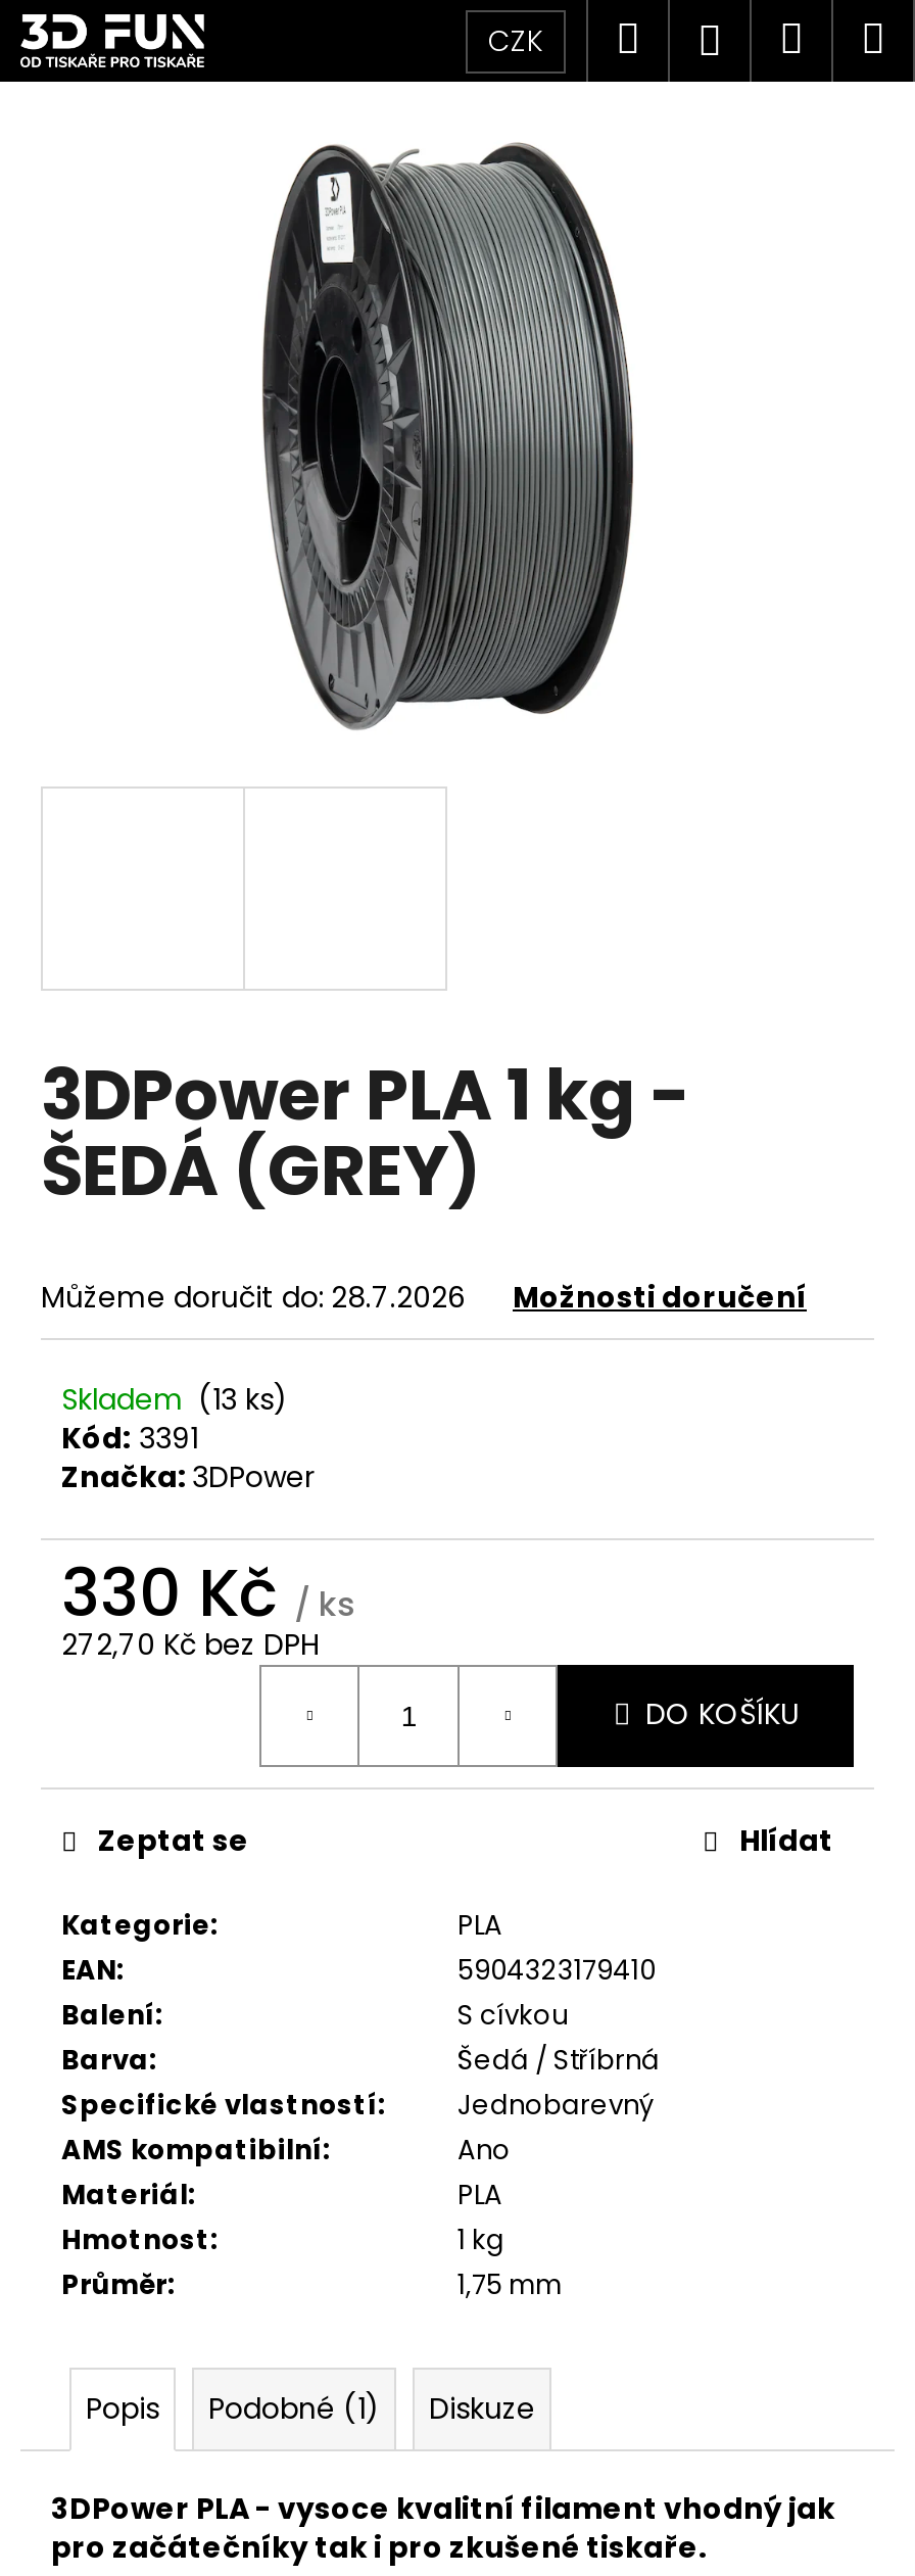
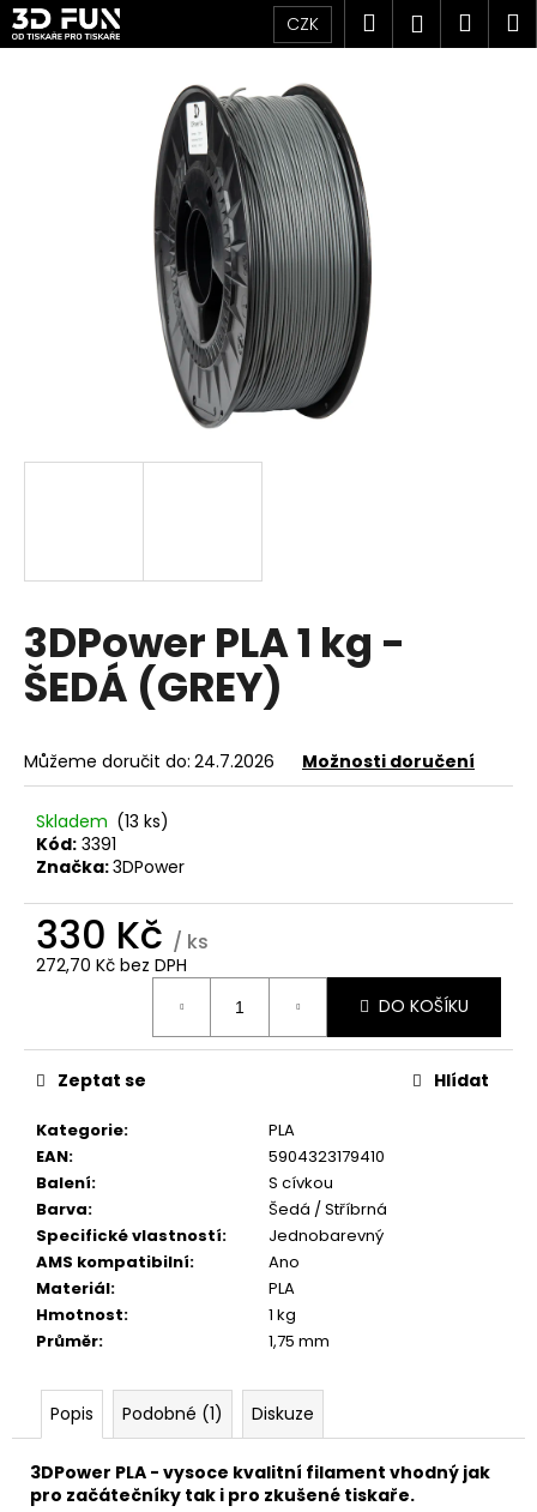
[41,1276,466,1317] Můžeme doručit do: 28.7.2026 -> [24,749,274,773] Můžeme doručit do: 24.7.2026

